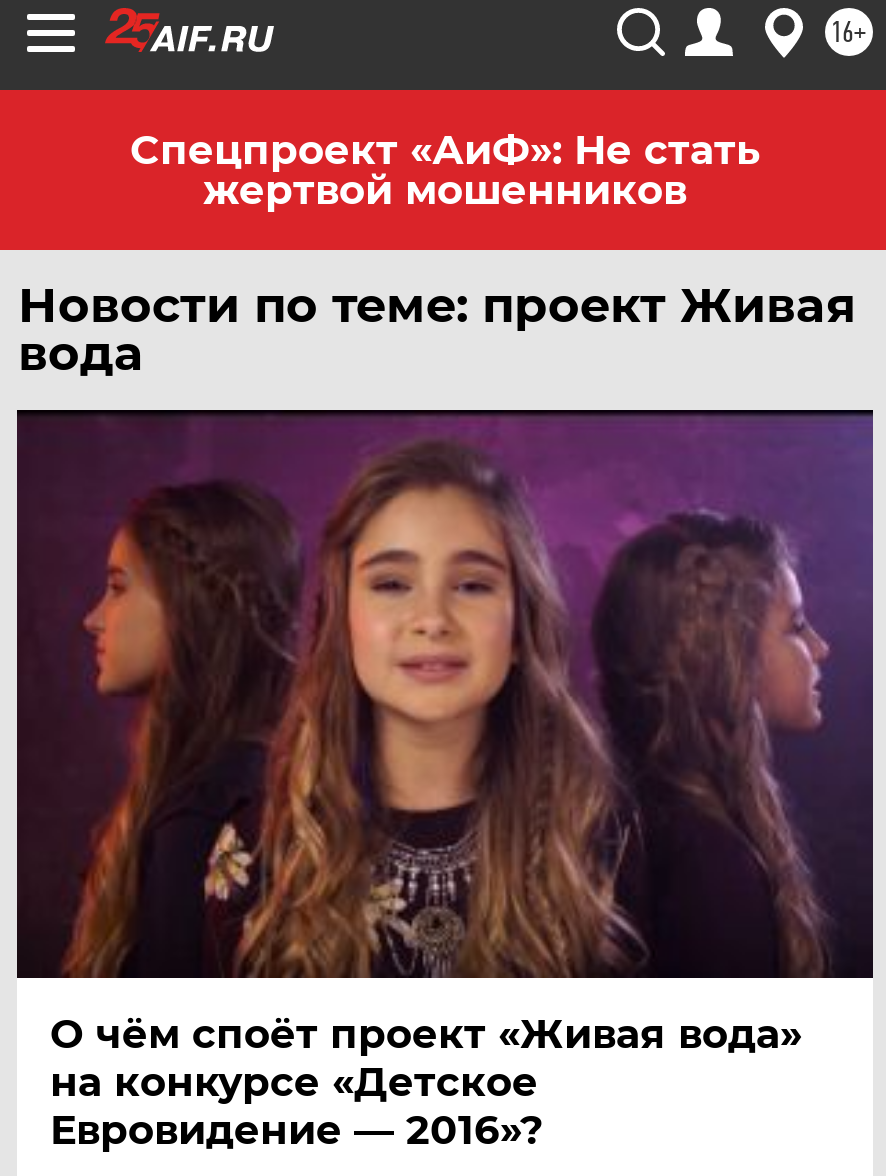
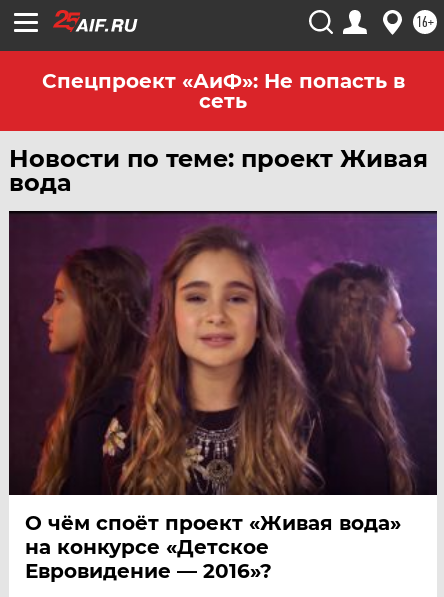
[130,126,760,214] Спецпроект «АиФ»: Не стать | жертвой мошенников -> [41,69,404,113] Спецпроект «АиФ»: Не попасть в | сеть

